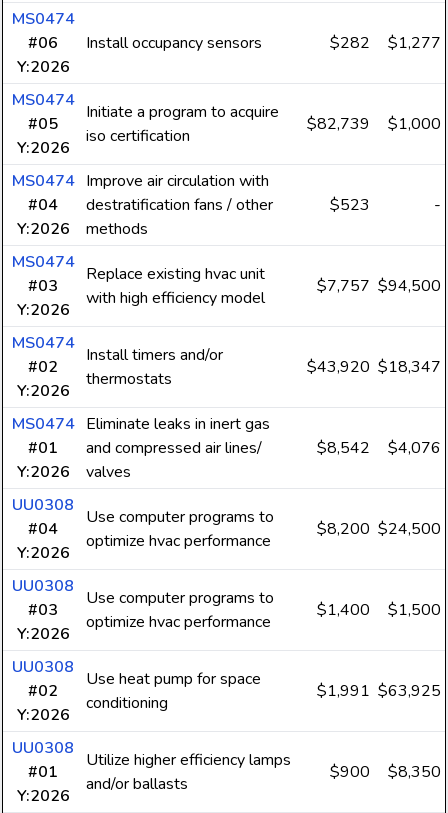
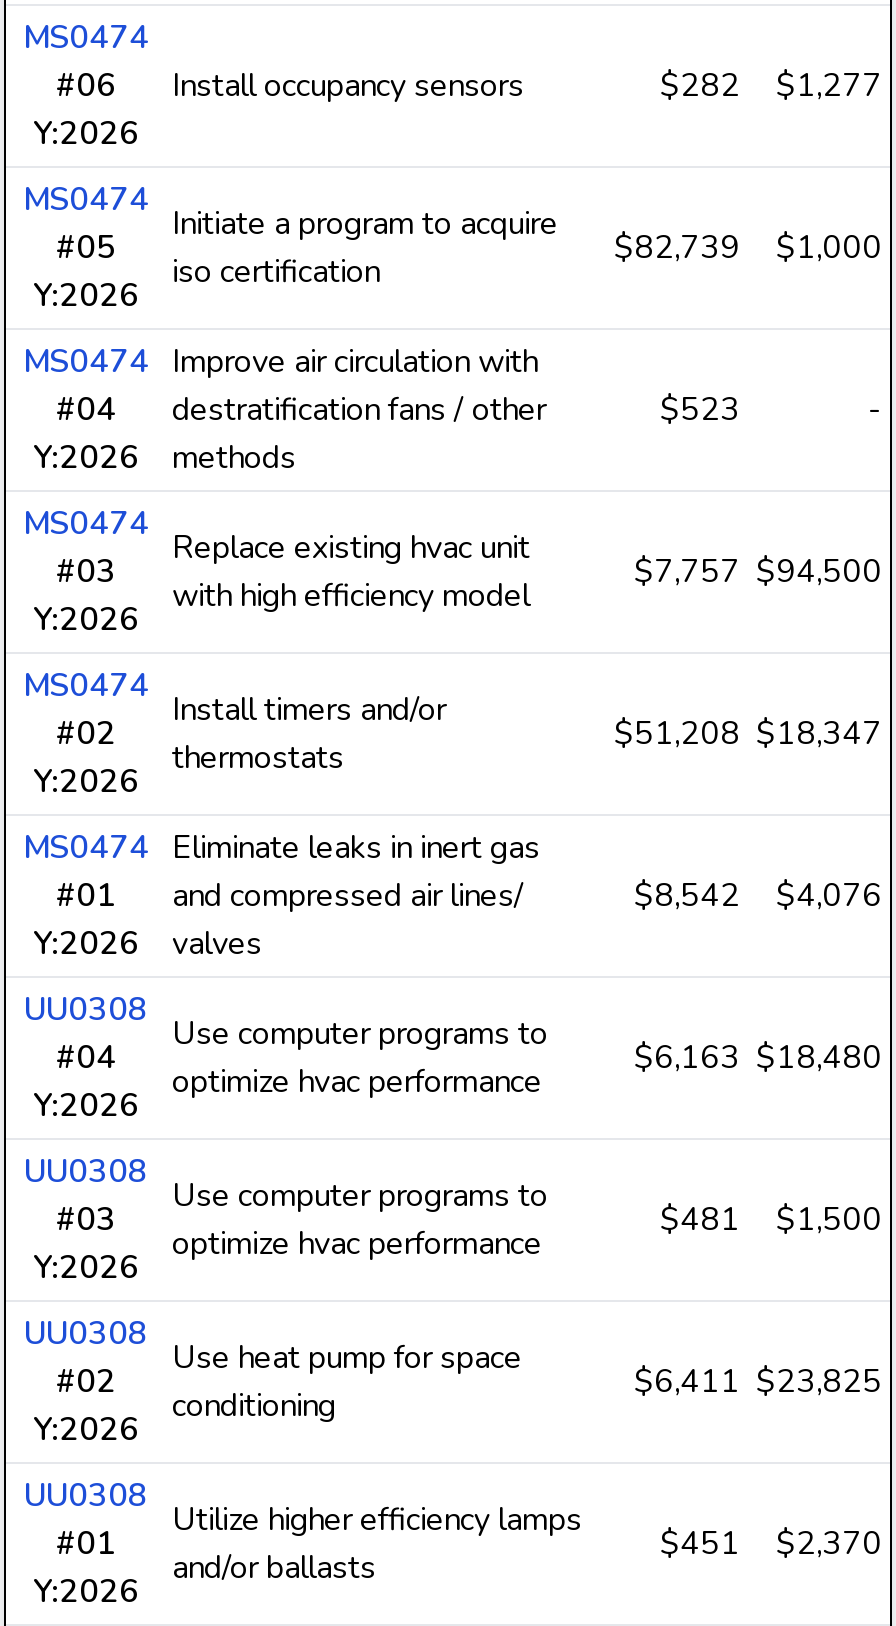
[307,356,441,378] $43,920 $18,347 -> [614,712,882,756] $51,208 $18,347
[317,518,441,540] $8,200 $24,500 -> [634,1036,882,1080] $6,163 $18,480
[317,599,441,621] $1,400 $1,500 -> [660,1198,882,1242] $481 $1,500
[317,680,441,702] $1,991 $63,925 -> [634,1360,882,1404] $6,411 $23,825
[330,761,441,783] $900 | $8,350 -> [660,1522,882,1566] $451 | $2,370

